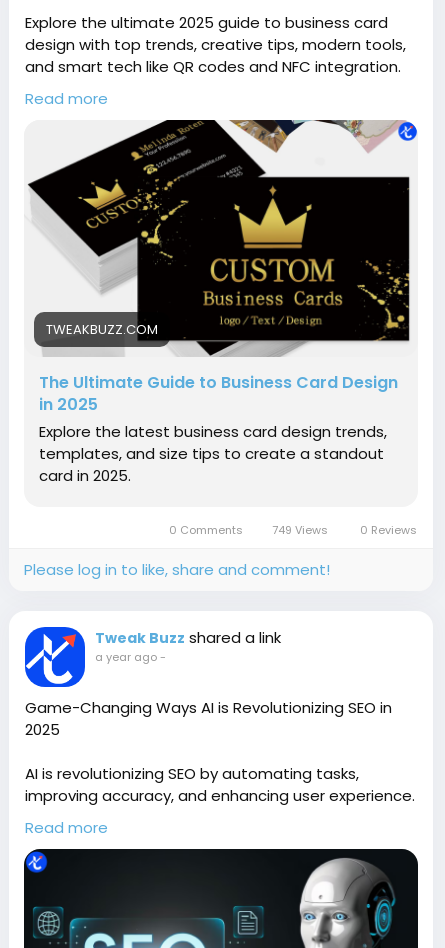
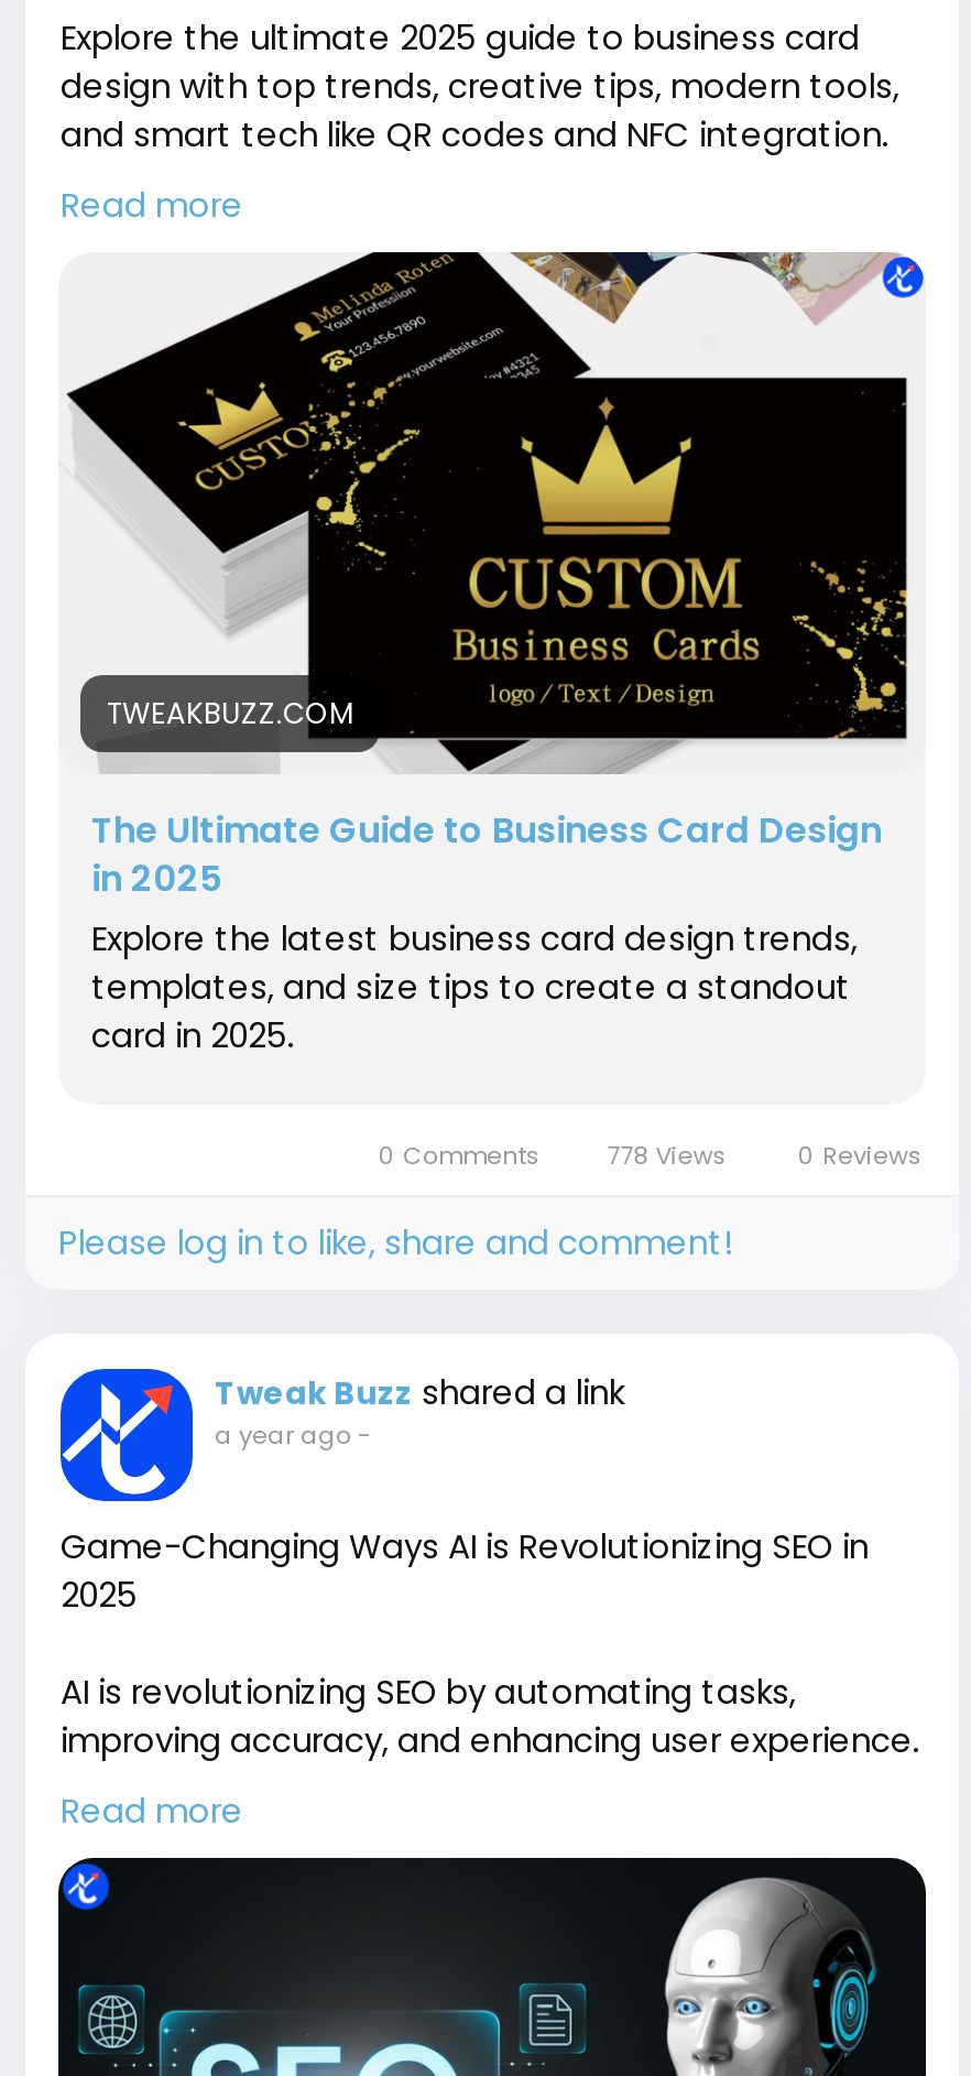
[165,522,417,538] 0 Comments 749 Views 0 Reviews -> [372,1137,924,1172] 0 Comments 778 Views 0 Reviews

